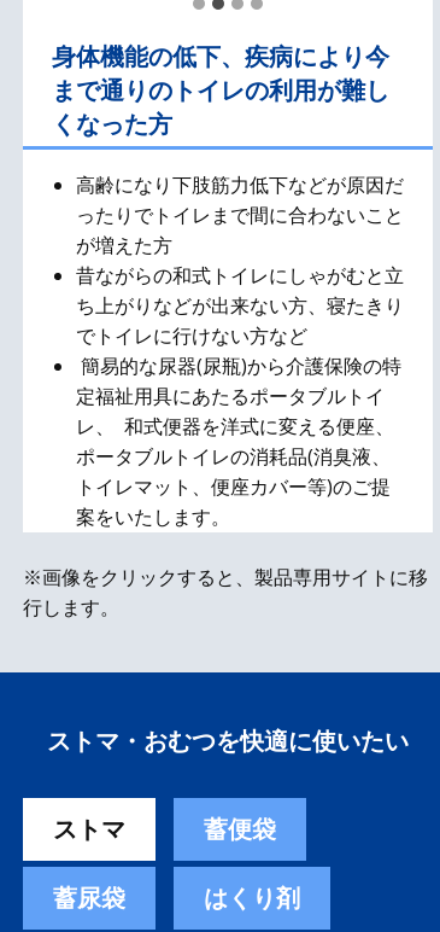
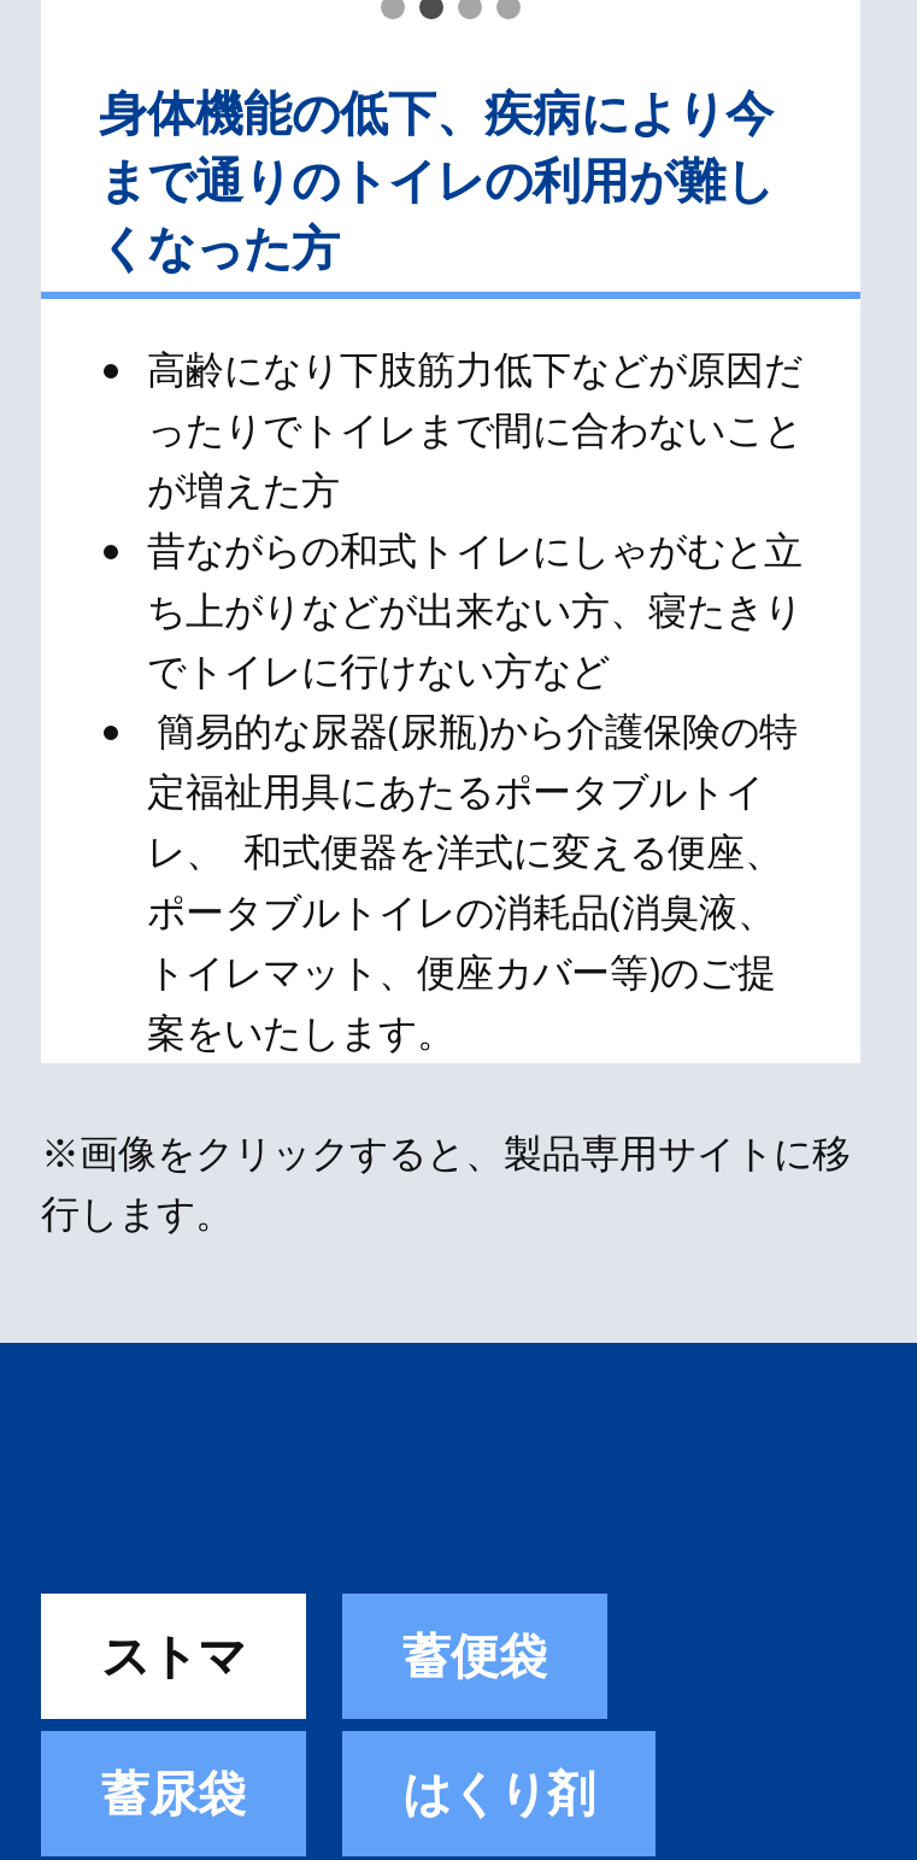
[47,724,409,757] ストマ・おむつを快適に使いたい -> none

